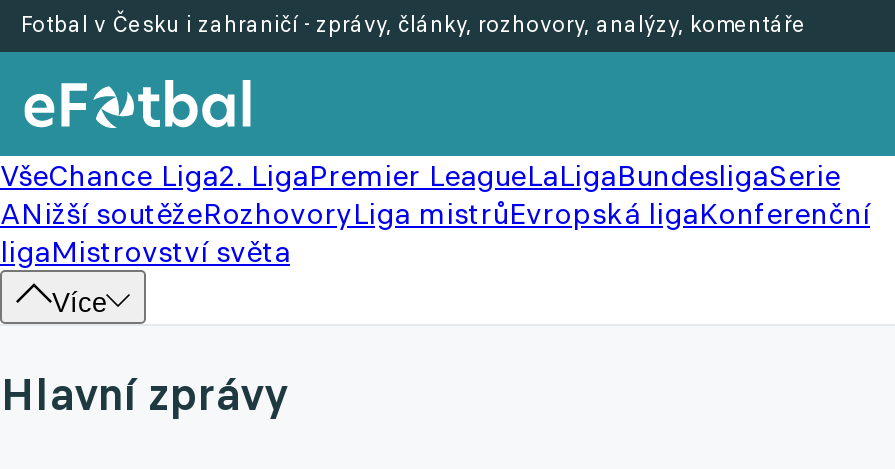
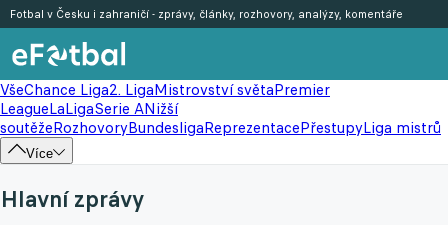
[0,156,870,270] VšeChance Liga2. LigaPremier LeagueLaLigaBundesligaSerie | ANižší soutěžeRozhovoryLiga mistrůEvropská ligaKonferenční | ligaMistrovství světa -> [0,80,441,137] VšeChance Liga2. LigaMistrovství světaPremier | LeagueLaLigaSerie ANižší | soutěžeRozhovoryBundesligaReprezentacePřestupyLiga mistrů

